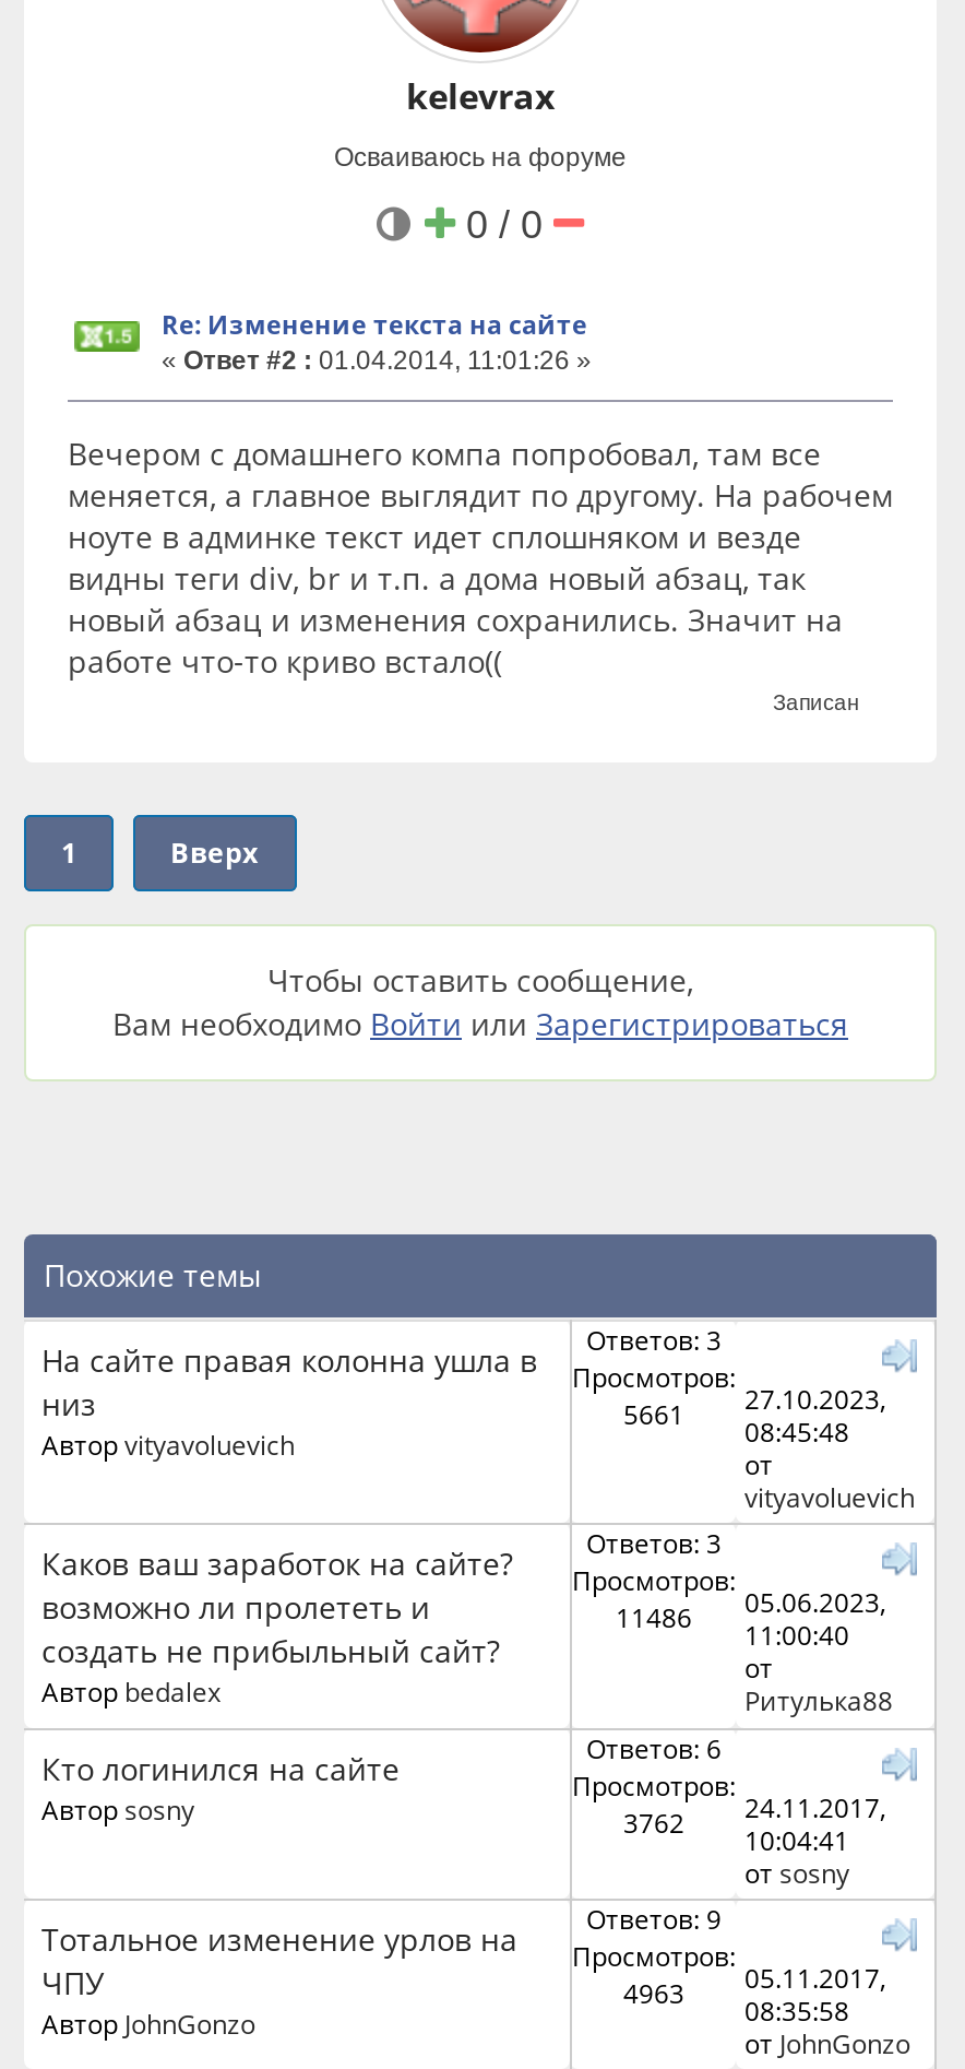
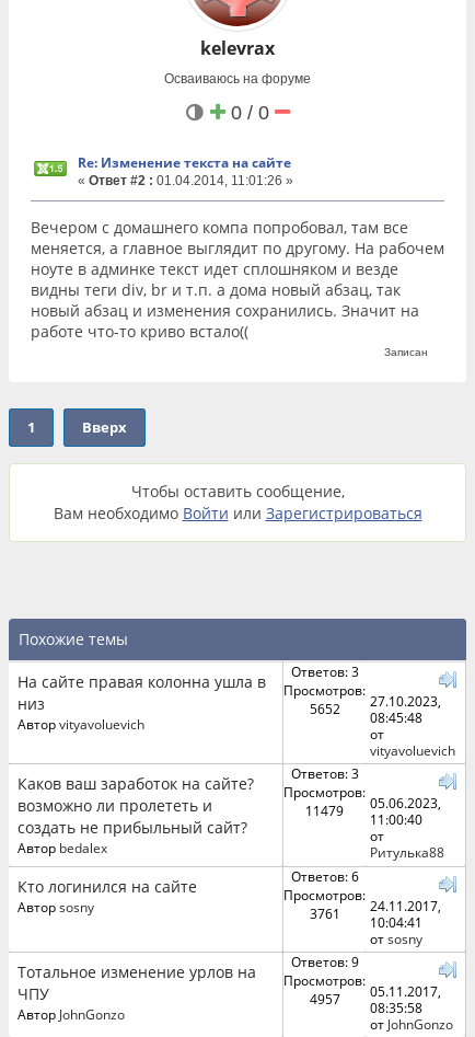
[623,1381,886,1449] 5661 27.10.2023, 08:45:48 -> [309,692,441,726] 5652 27.10.2023, 08:45:48
[616,1584,886,1652] 11486 05.06.2023, 11:00:40 -> [305,794,441,828] 11479 05.06.2023, 11:00:40
[623,1790,886,1858] 3762 24.11.2017, 10:04:41 -> [309,897,441,931] 3761 24.11.2017, 10:04:41
[623,1960,886,2028] 4963 05.11.2017, 08:35:58 -> [309,982,441,1016] 4957 05.11.2017, 08:35:58

